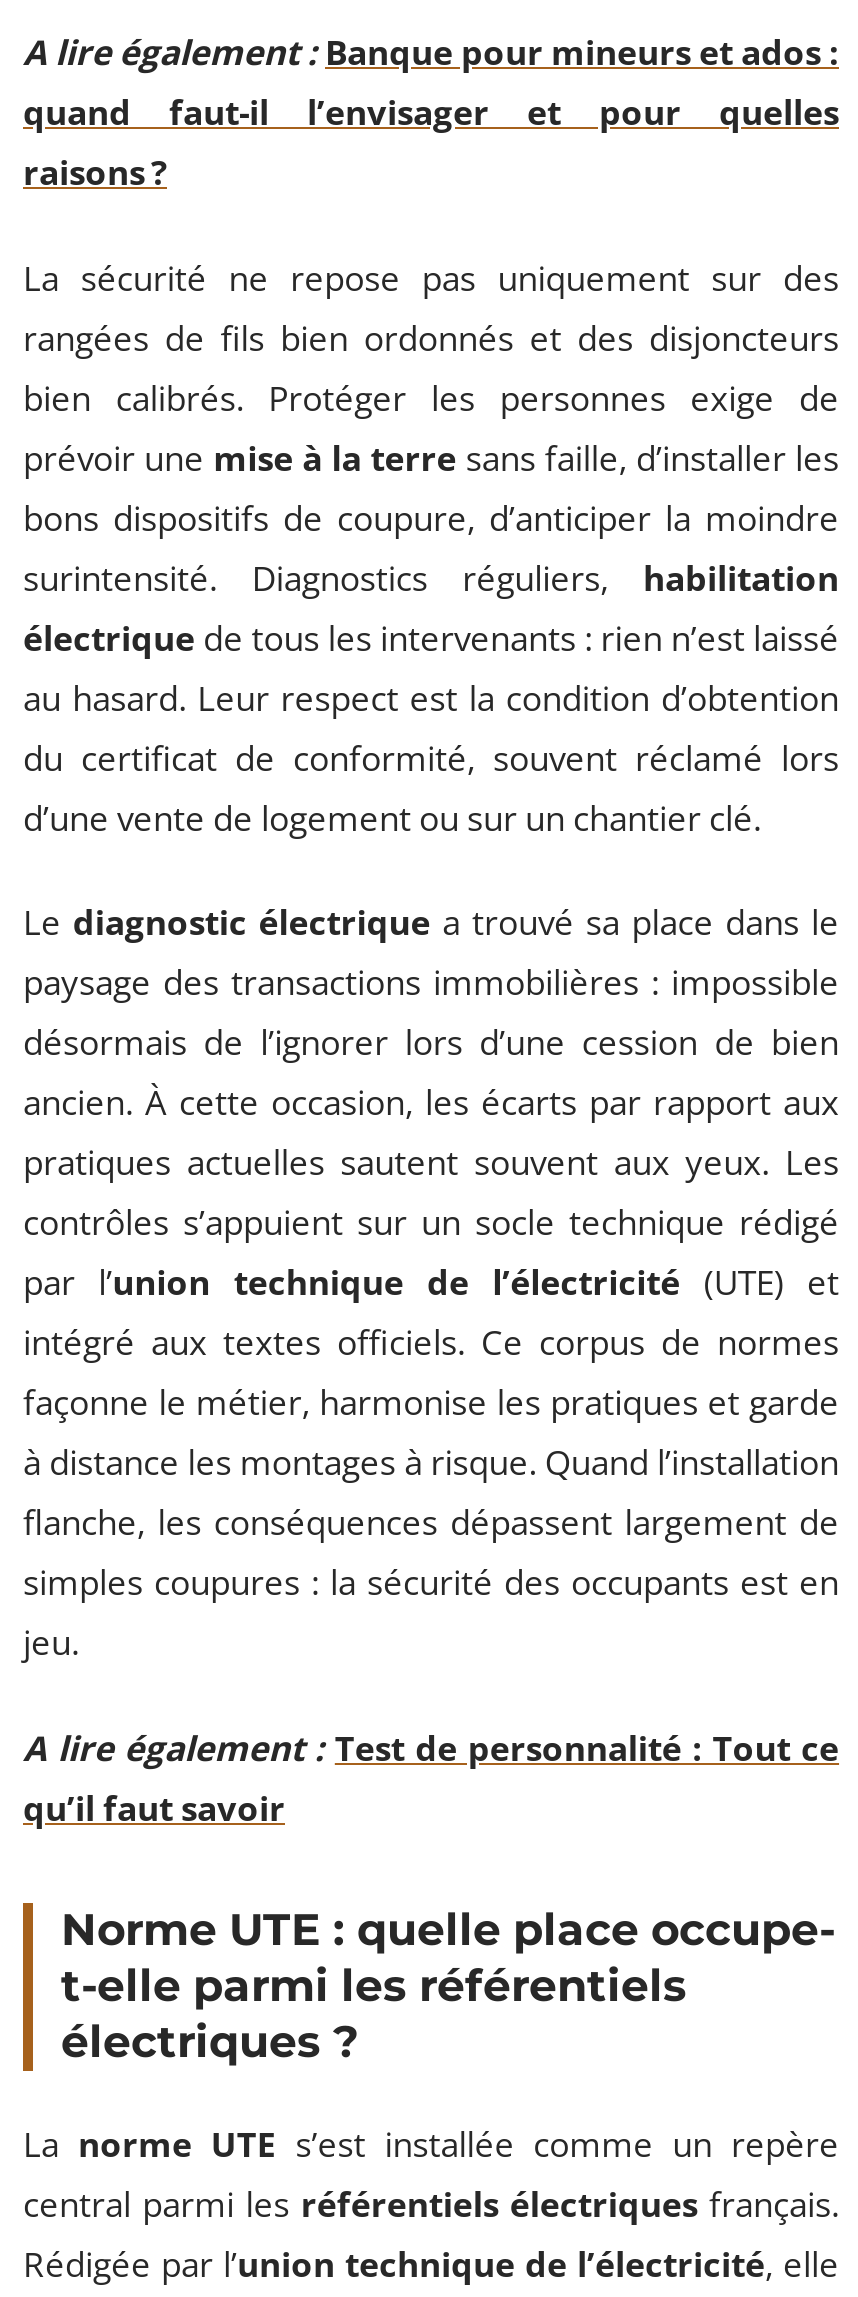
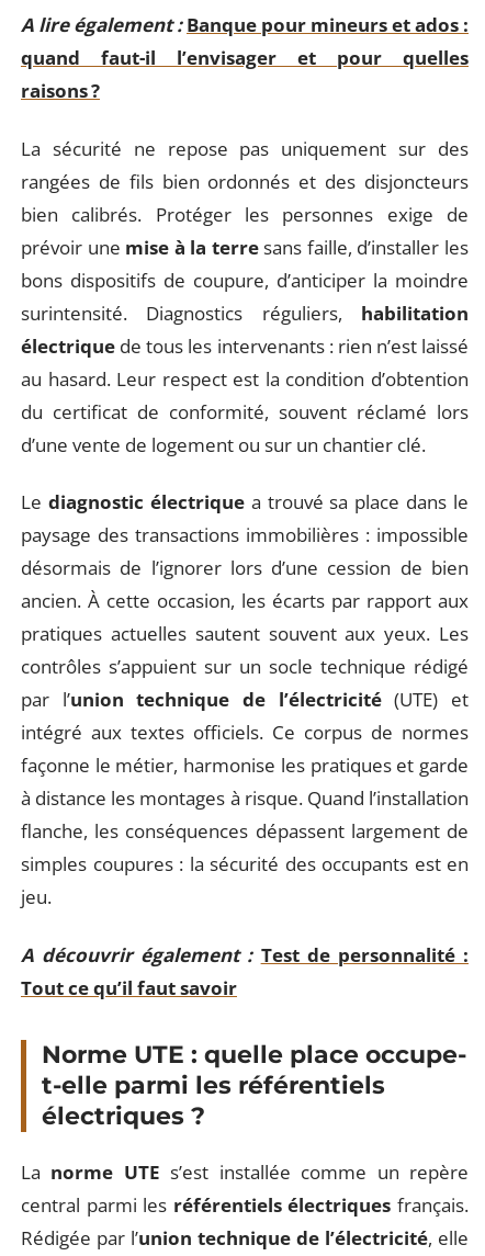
[23,1724,839,1830] A lire également : Test de personnalité : Tout ce | qu’il faut savoir -> [21,942,469,1000] A découvrir également : Test de personnalité : | Tout ce qu’il faut savoir

